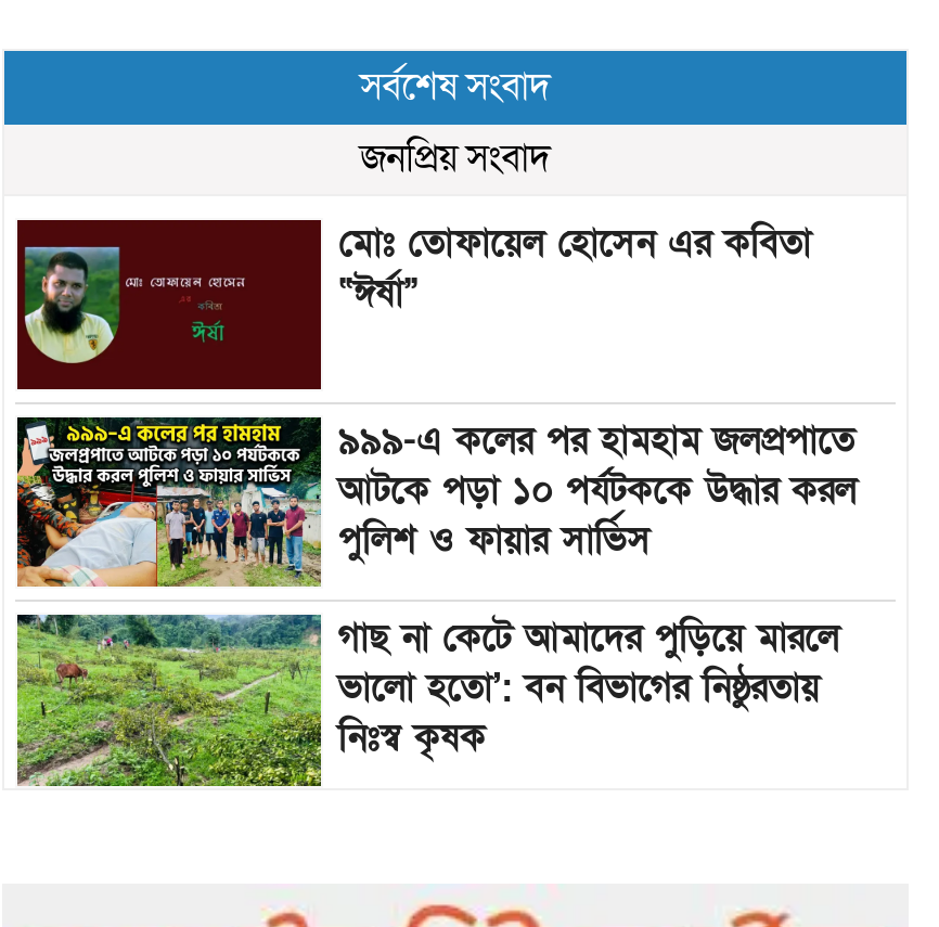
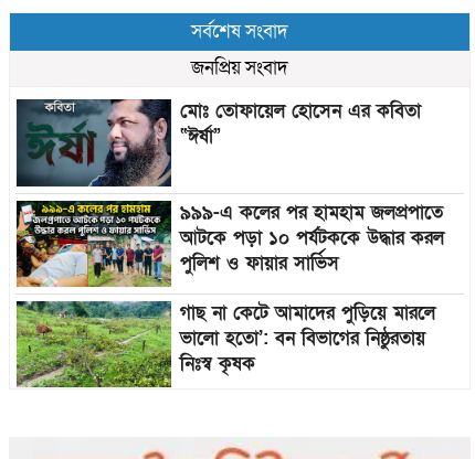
[17,219,323,392] [image] -> [17,98,172,188] [image]

